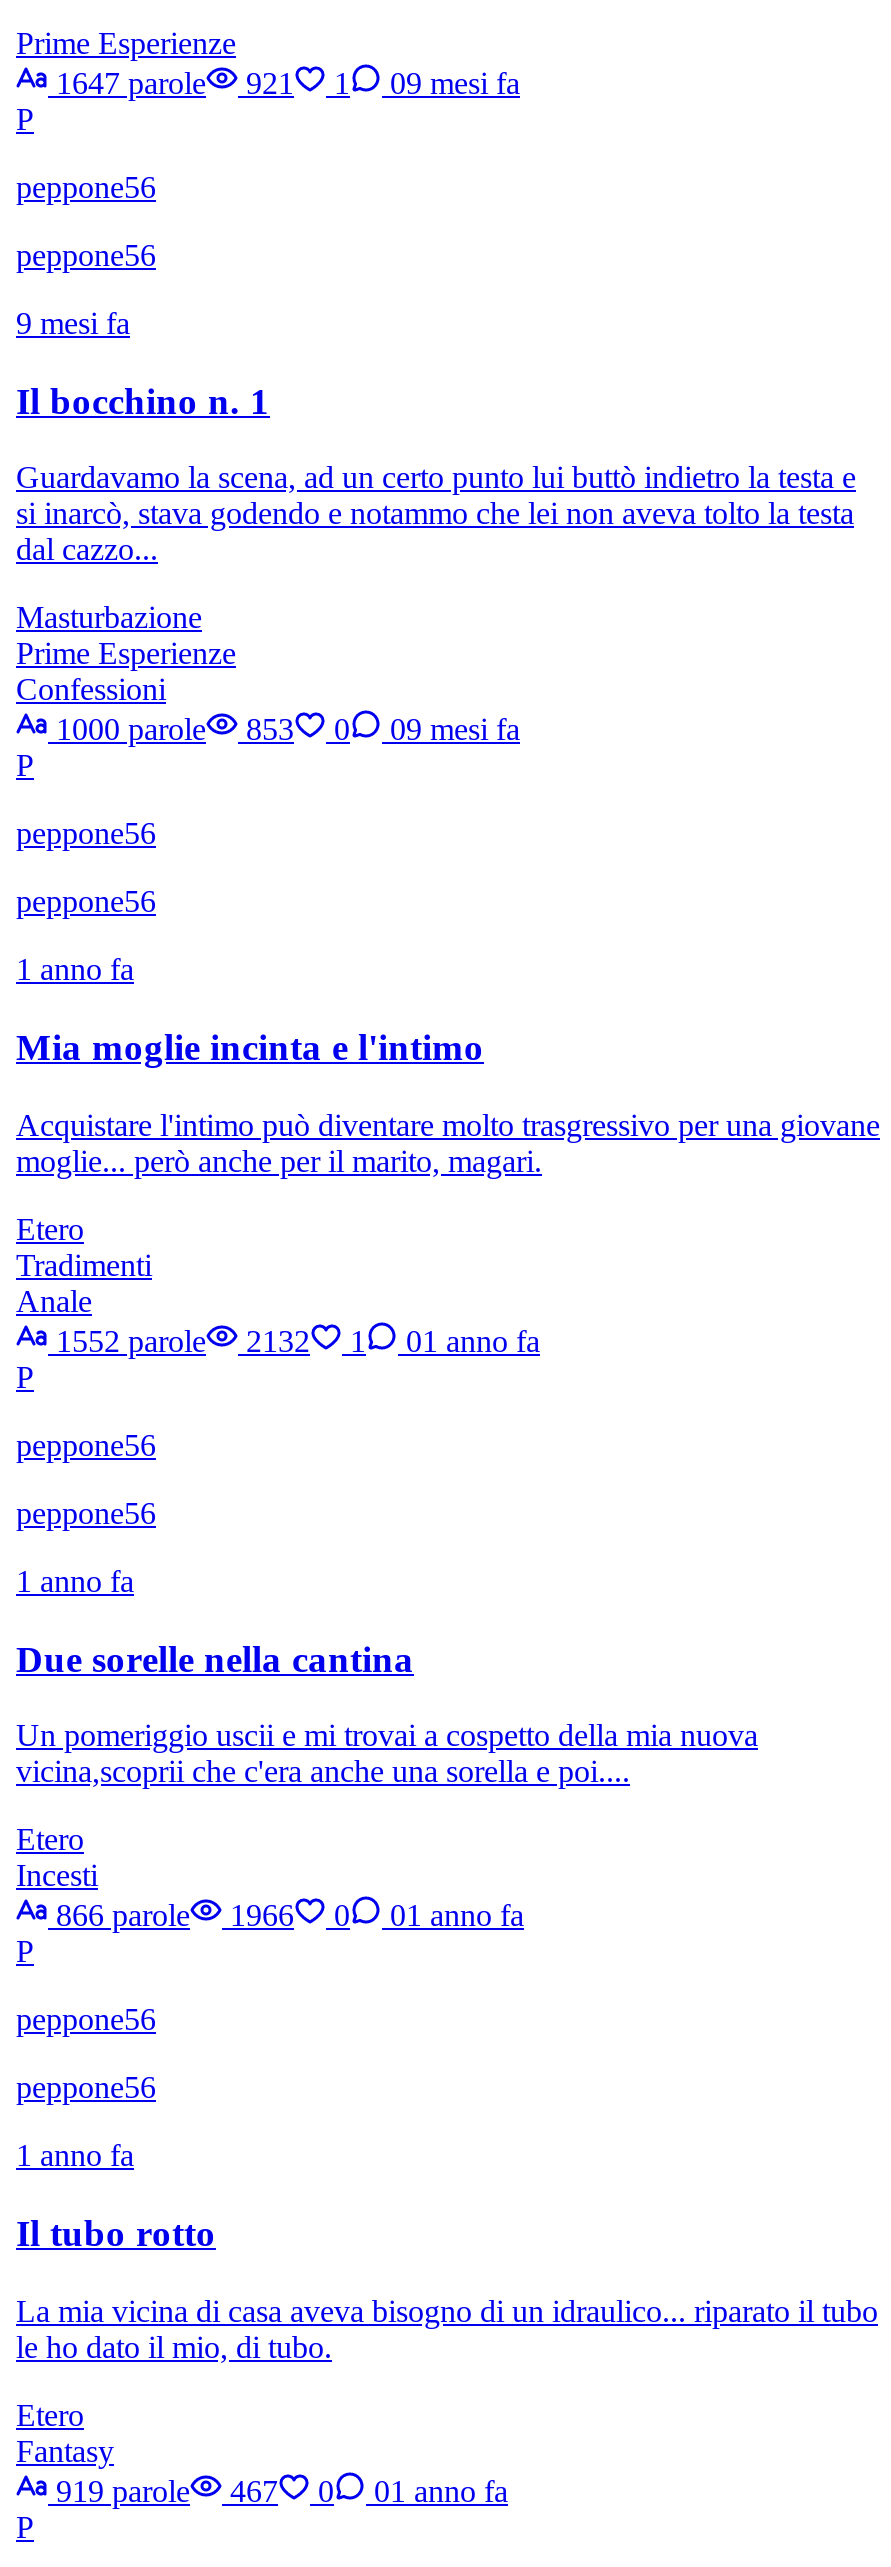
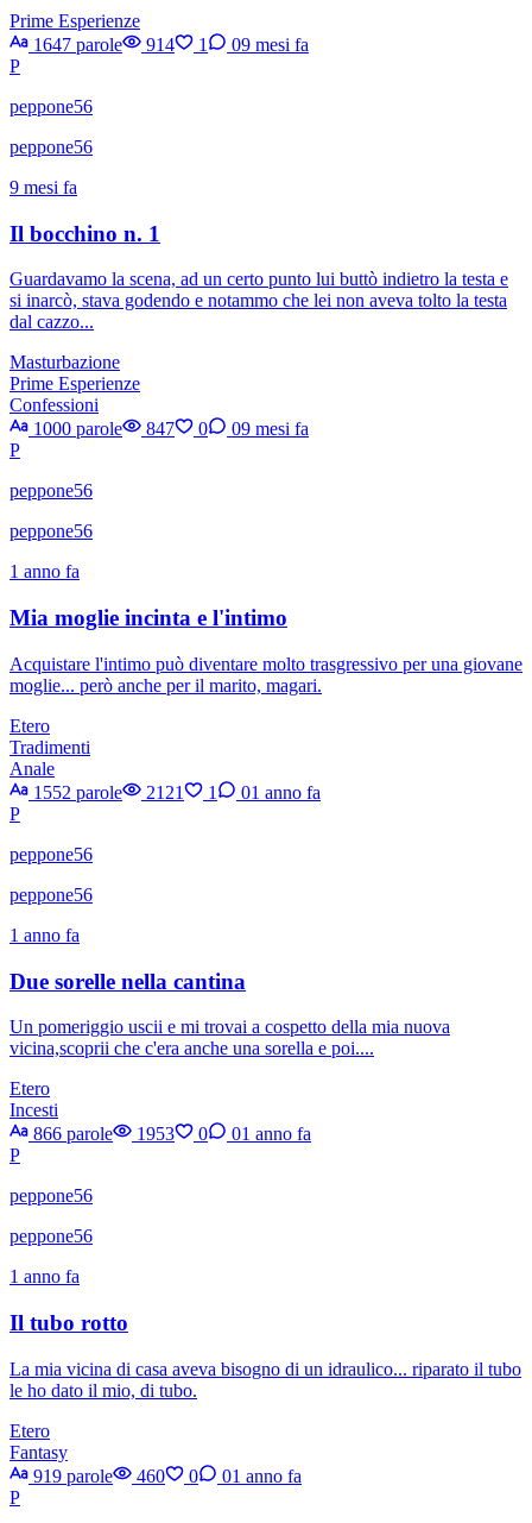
[48,66,520,100] 1647 parole 921 1 09 mesi fa -> [28,34,309,55] 1647 parole 914 1 09 mesi fa
[48,713,520,747] 1000 parole 853 0 09 mesi fa -> [28,419,309,439] 1000 parole 847 0 09 mesi fa
[48,1324,540,1358] 1552 parole 2132 1 01 anno fa -> [28,782,321,802] 1552 parole 2121 1 01 anno fa
[48,1899,524,1933] 866 parole 1966 0 01 anno fa -> [28,1124,311,1144] 866 parole 1953 0 01 anno fa
[48,2473,508,2507] 919 parole 467 0 01 anno fa -> [28,1466,302,1486] 919 parole 460 0 01 anno fa

